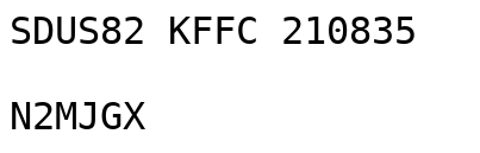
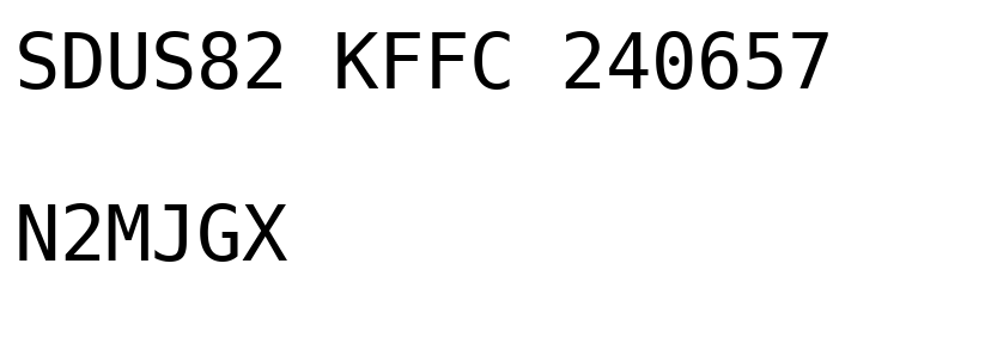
[10,9,417,52] SDUS82 KFFC 210835 -> [14,19,833,105] SDUS82 KFFC 240657

